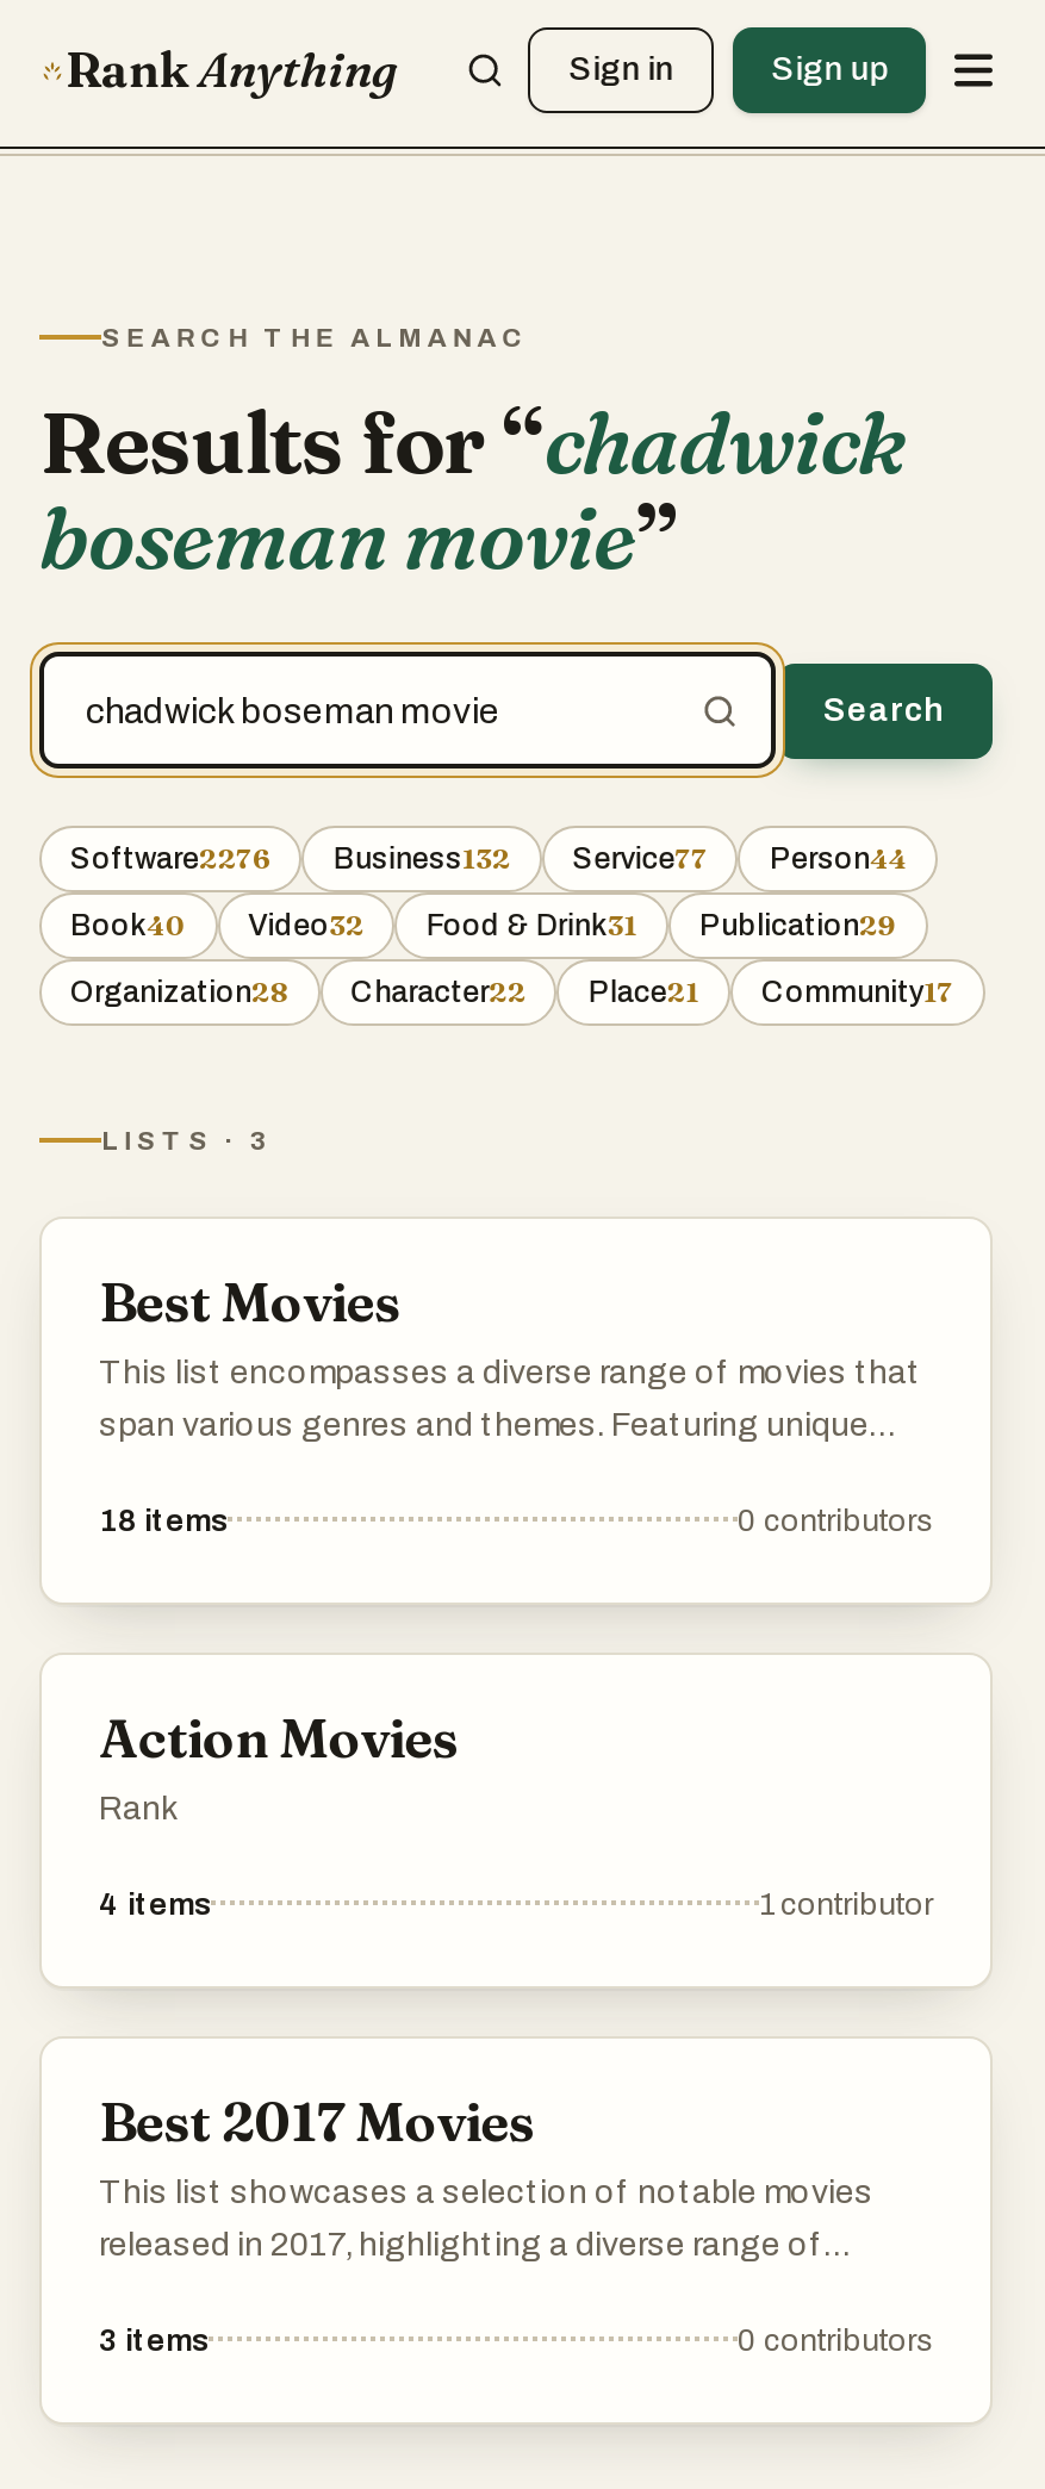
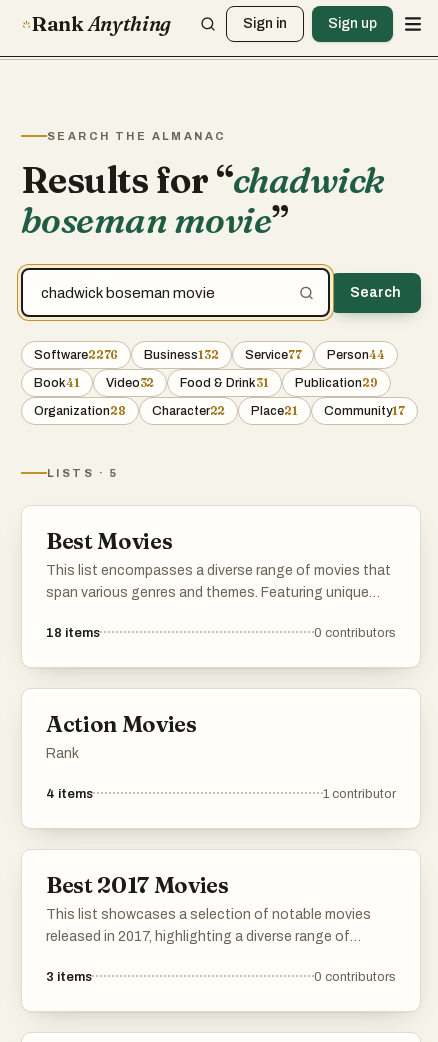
[70,908,896,942] Book40 Video32 Food & Drink31 Publication29 -> [34,375,378,390] Book41 Video32 Food & Drink31 Publication29
[101,1126,272,1155] LISTS · 3 -> [47,467,119,479] LISTS · 5

